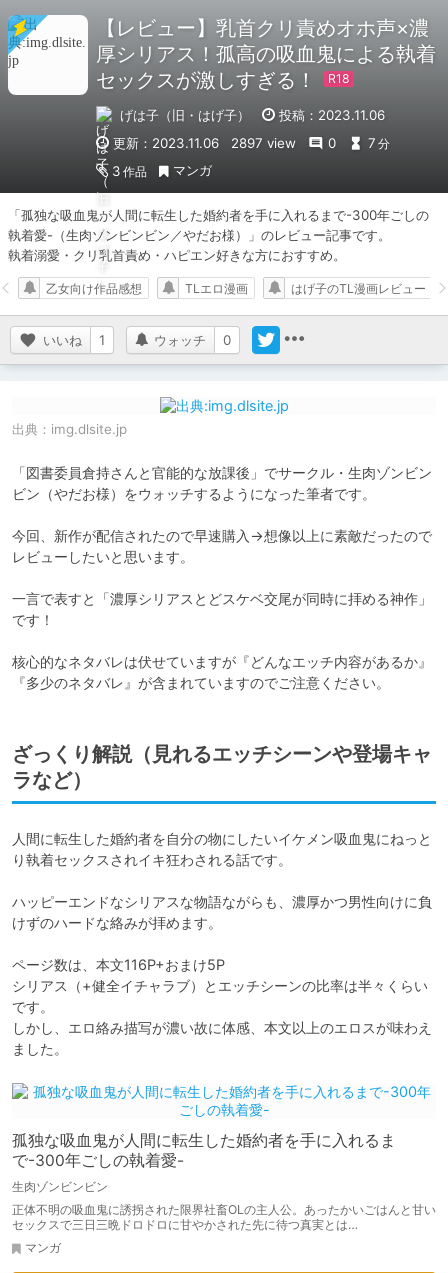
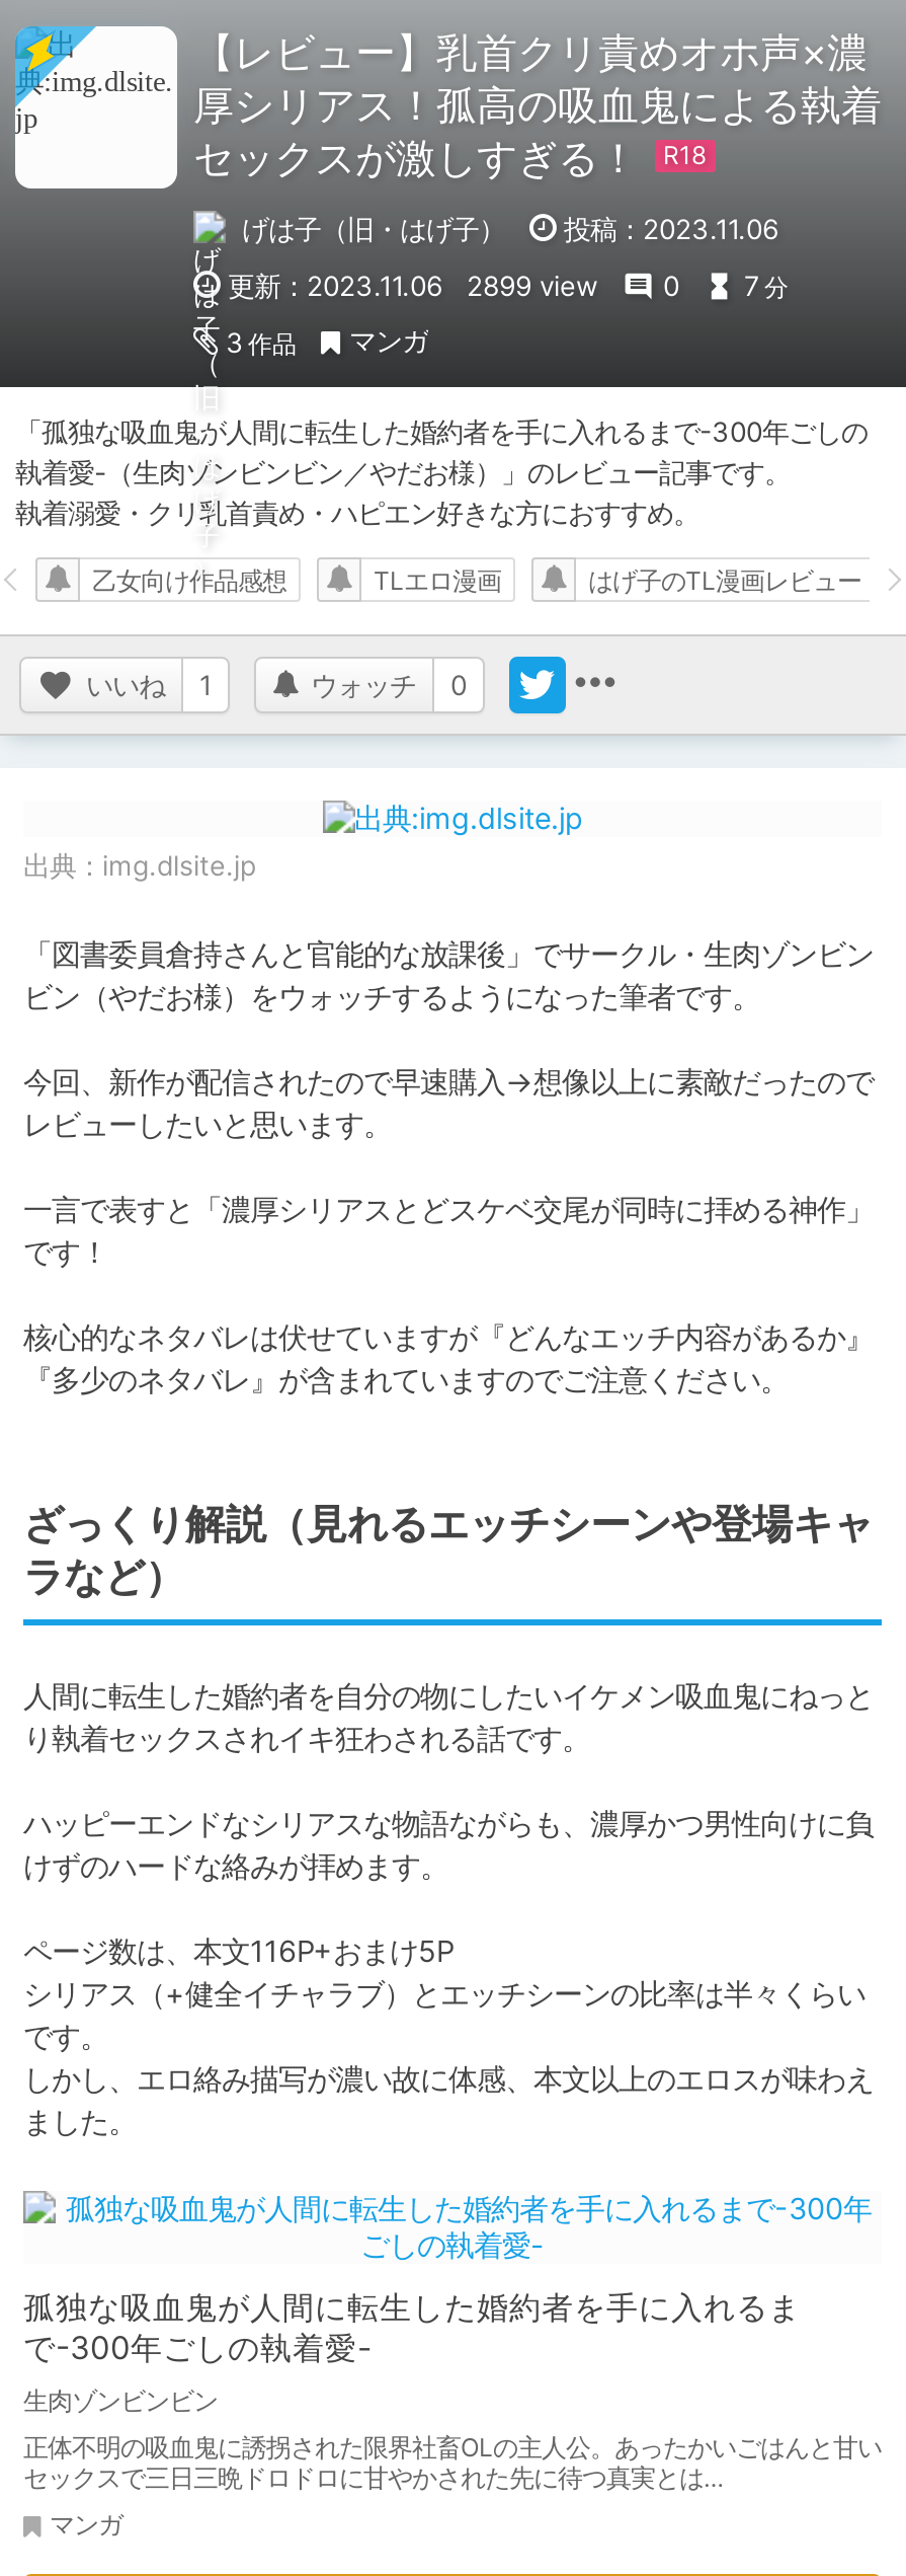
[113,134,390,150] 更新：2023.11.06 2897 view 0 7 分 -> [228,269,789,301] 更新：2023.11.06 2899 view 0 7 分

